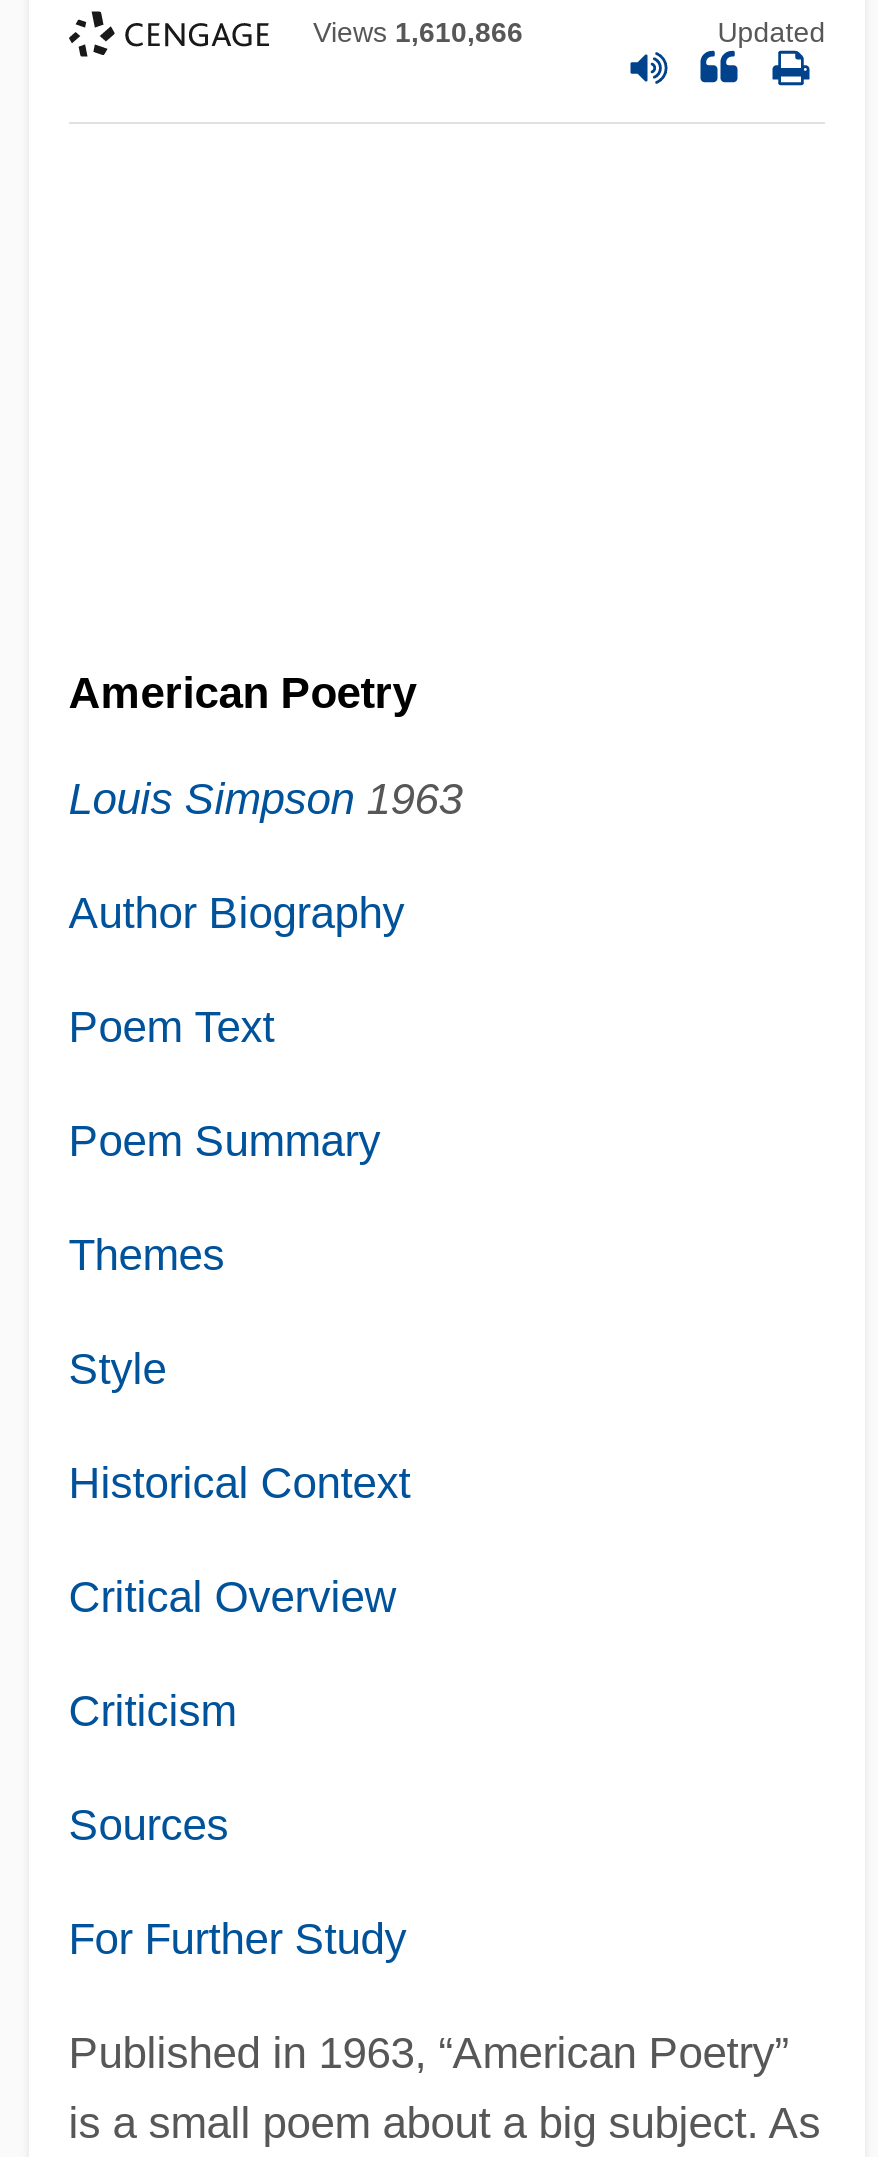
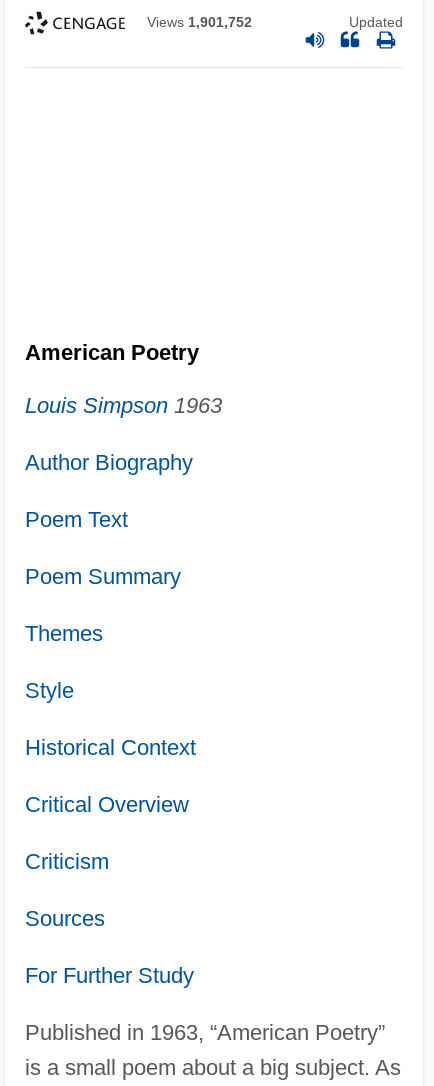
[313,17,523,49] Views 1,610,866 -> [147,14,252,30] Views 1,901,752

